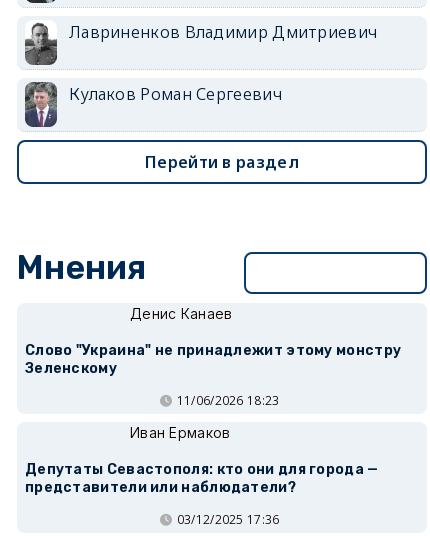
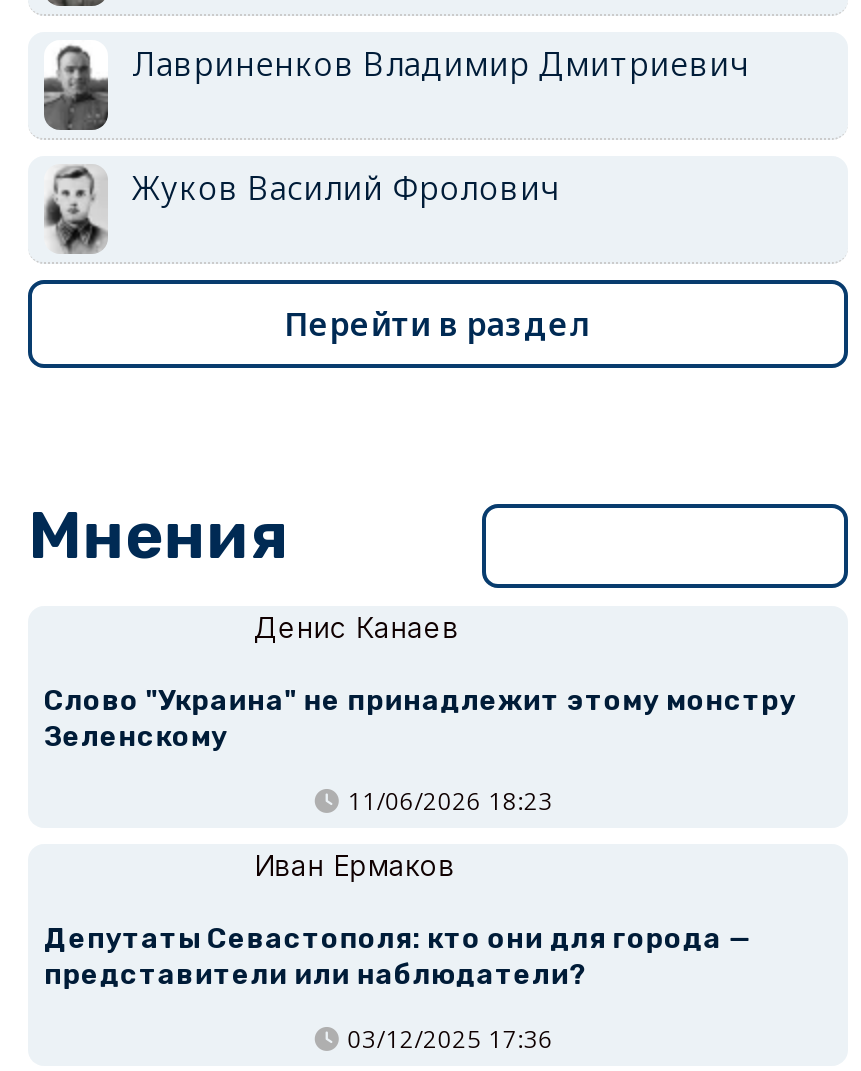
[24,81,282,128] [image] | Кулаков Роман Сергеевич -> [44,164,559,254] [image] | Жуков Василий Фролович

